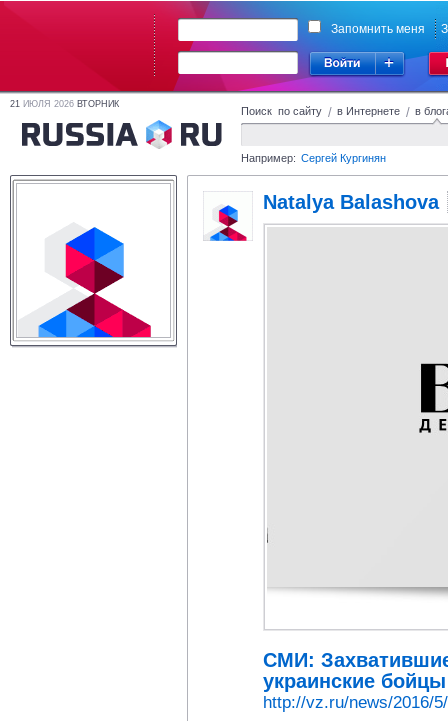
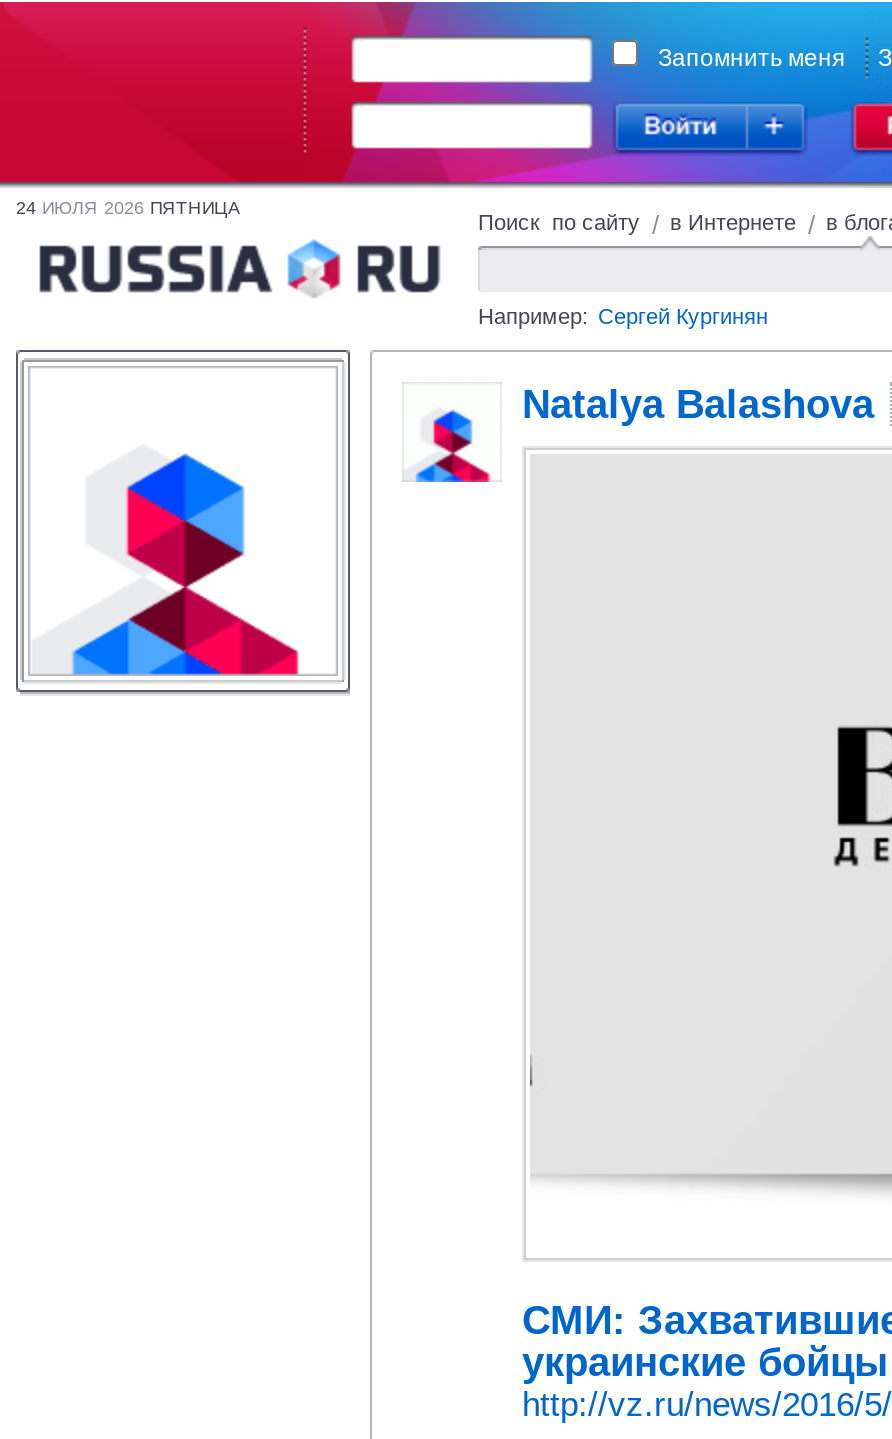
[10,99,119,109] 21 ИЮЛЯ 2026 ВТОРНИК -> [16,198,240,218] 24 ИЮЛЯ 2026 ПЯТНИЦА

